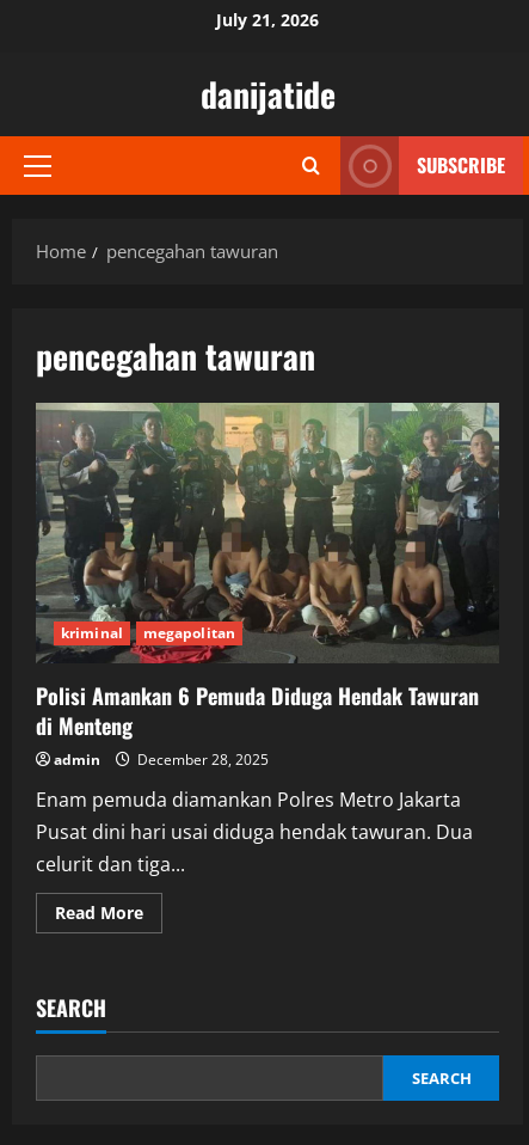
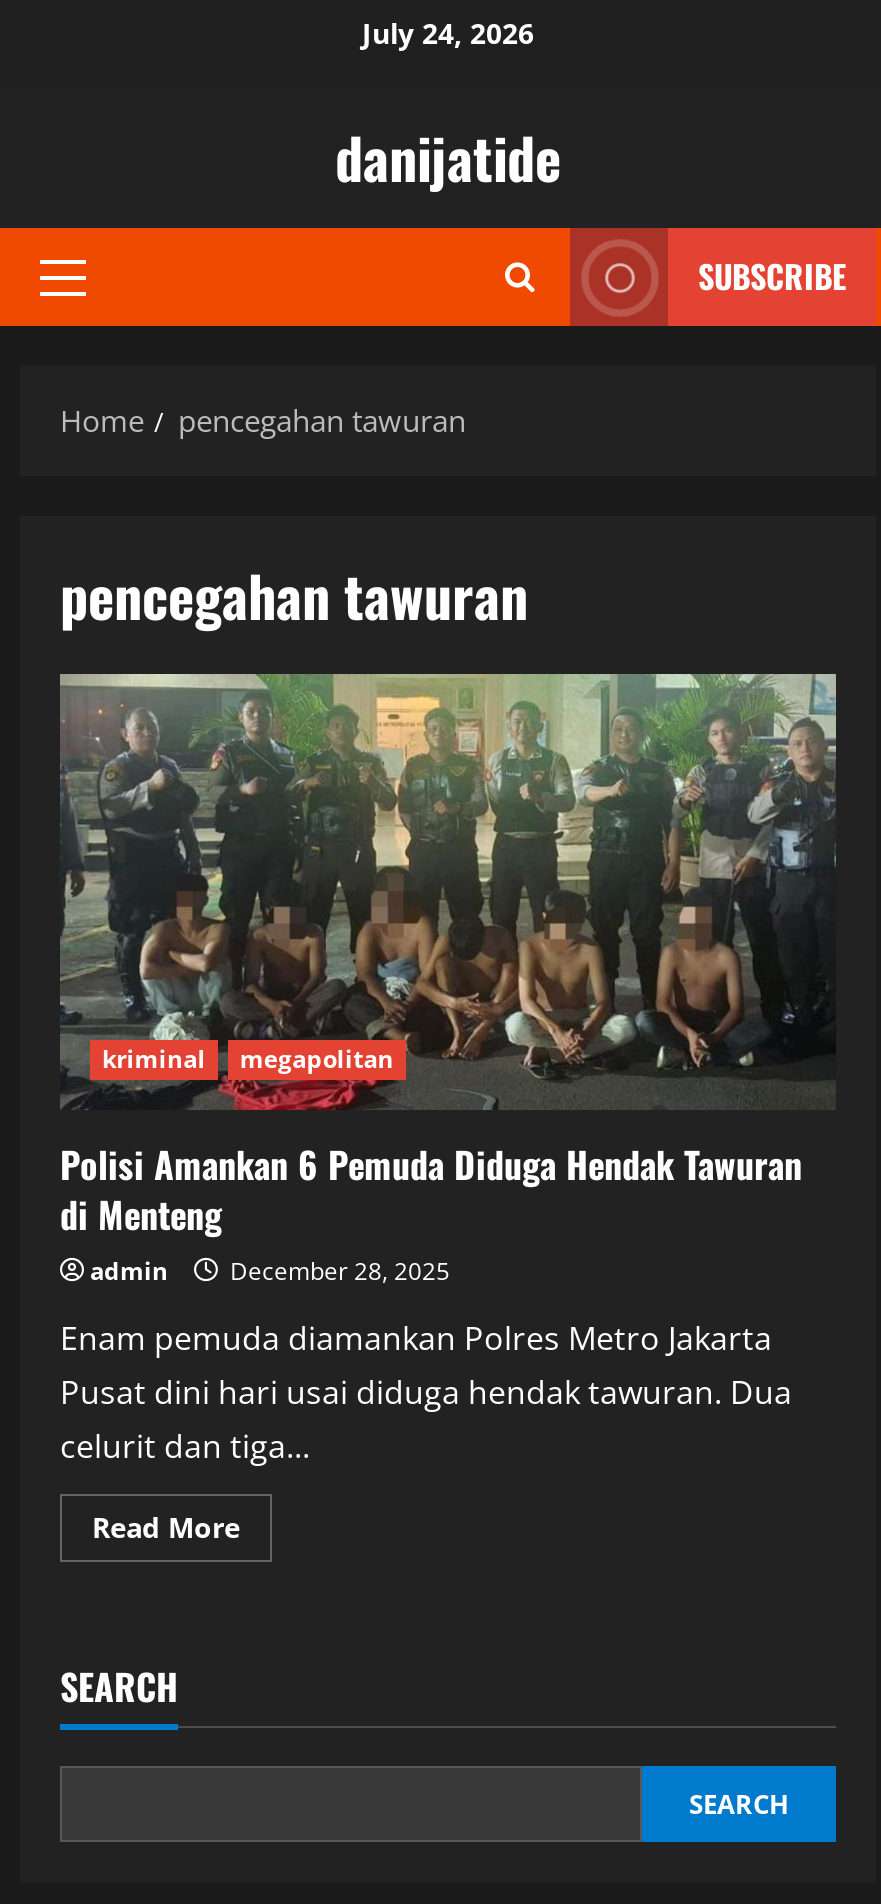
[216,8,319,31] July 21, 2026 -> [362,14,534,52] July 24, 2026

